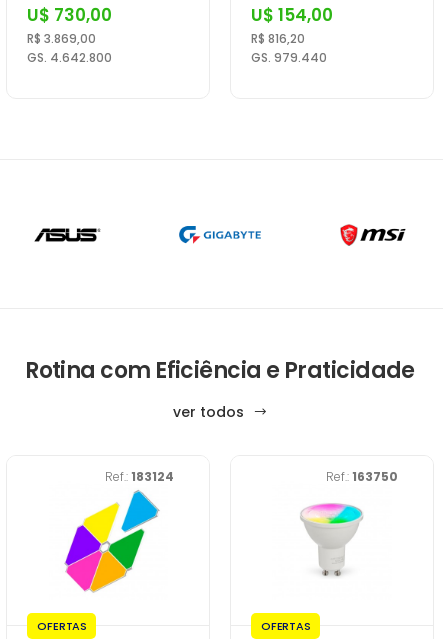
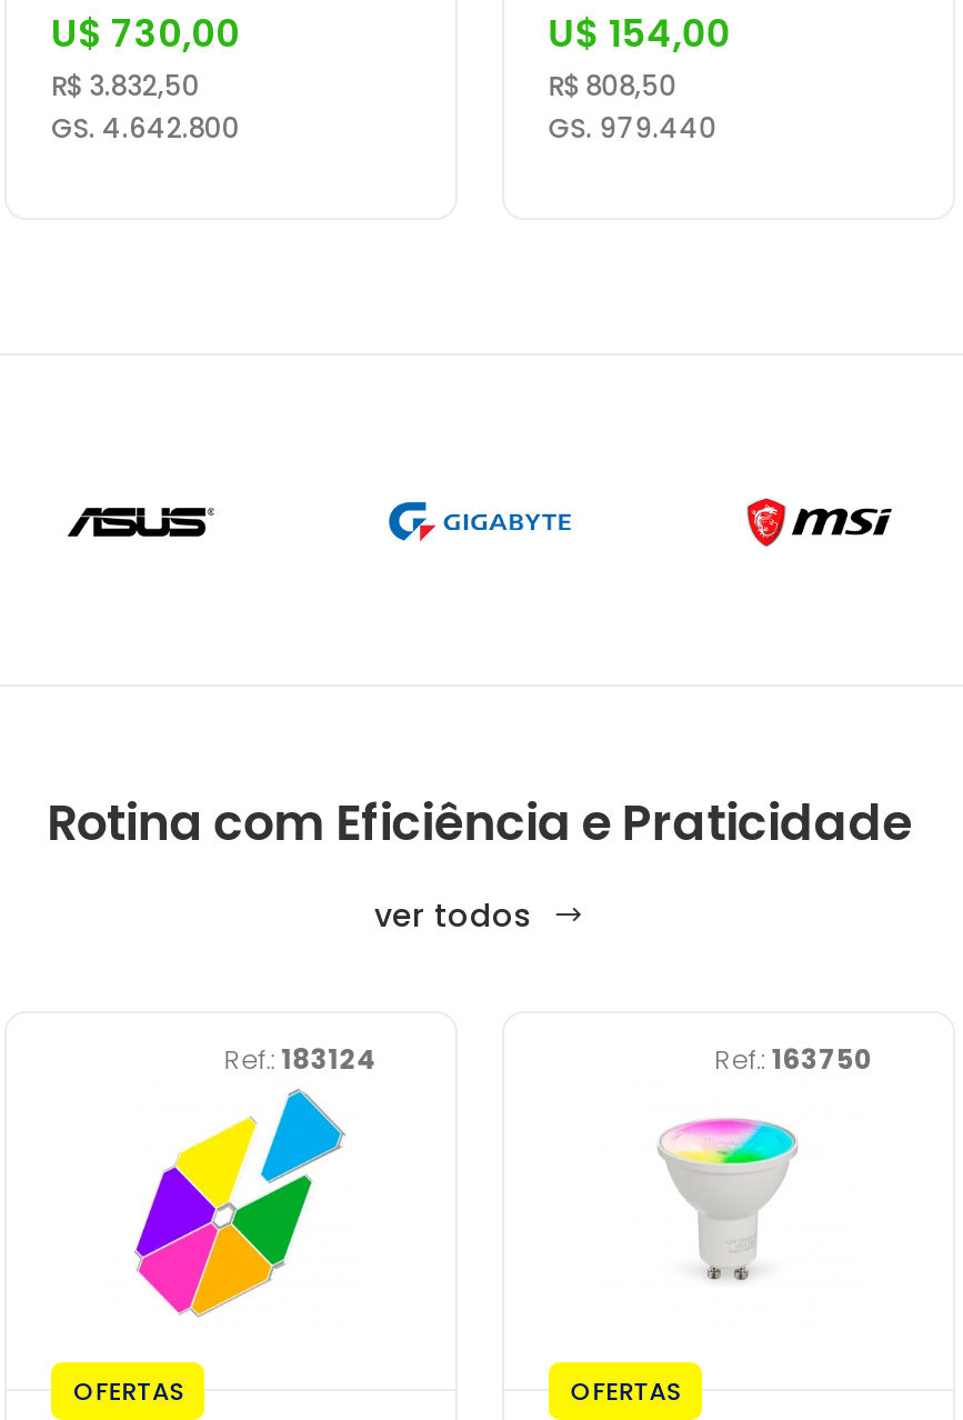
[27,30,96,47] R$ 3.869,00 -> [51,68,200,105] R$ 3.832,50
[251,30,305,47] R$ 816,20 -> [548,68,677,105] R$ 808,50

